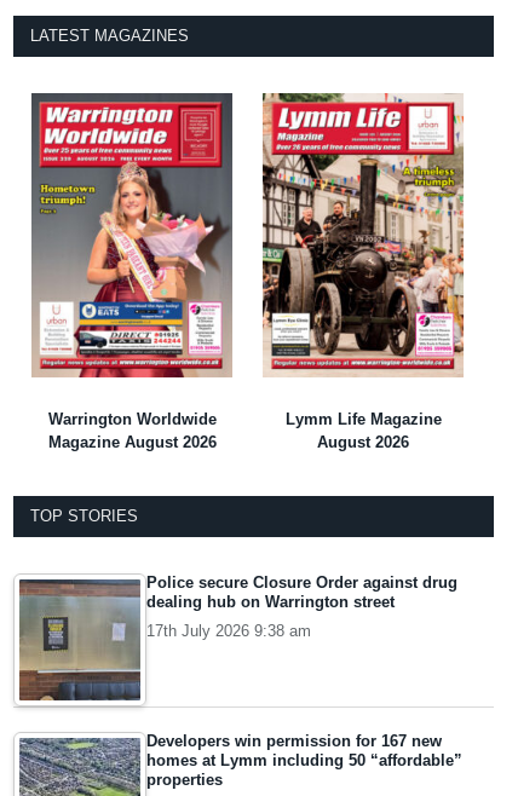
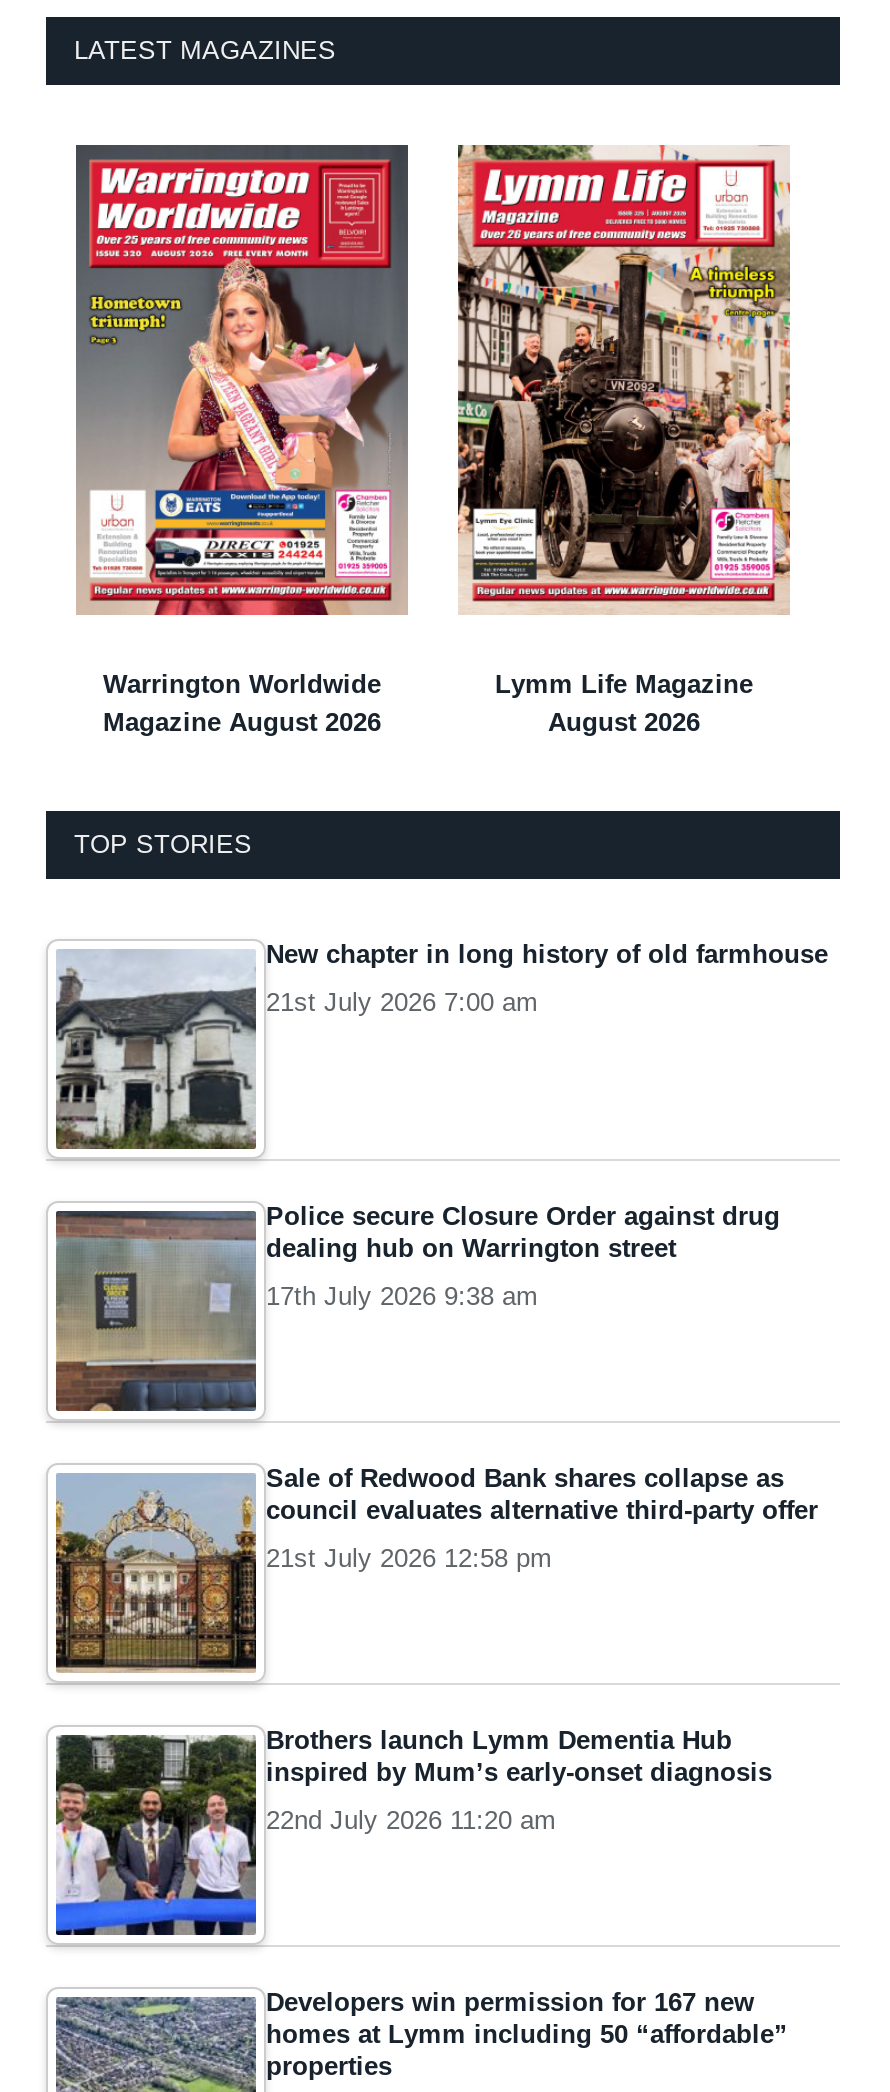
none -> [56,938,828,1151] [image] | New chapter in long history of old farmhouse | 21st July 2026 7:00 am
none -> [54,1462,818,1687] [image] | Sale of Redwood Bank shares collapse as | council evaluates alternative third-party offer | 21st July 2026 12:58 pm
none -> [54,1724,772,1937] [image] | Brothers launch Lymm Dementia Hub | inspired by Mum’s early-onset diagnosis | 22nd July 2026 11:20 am

